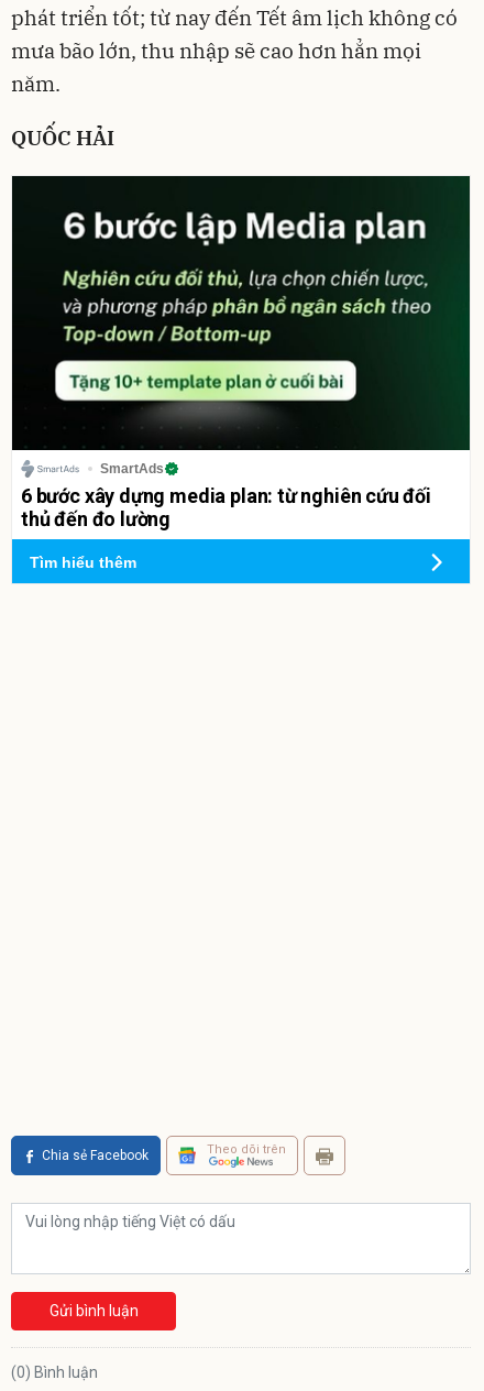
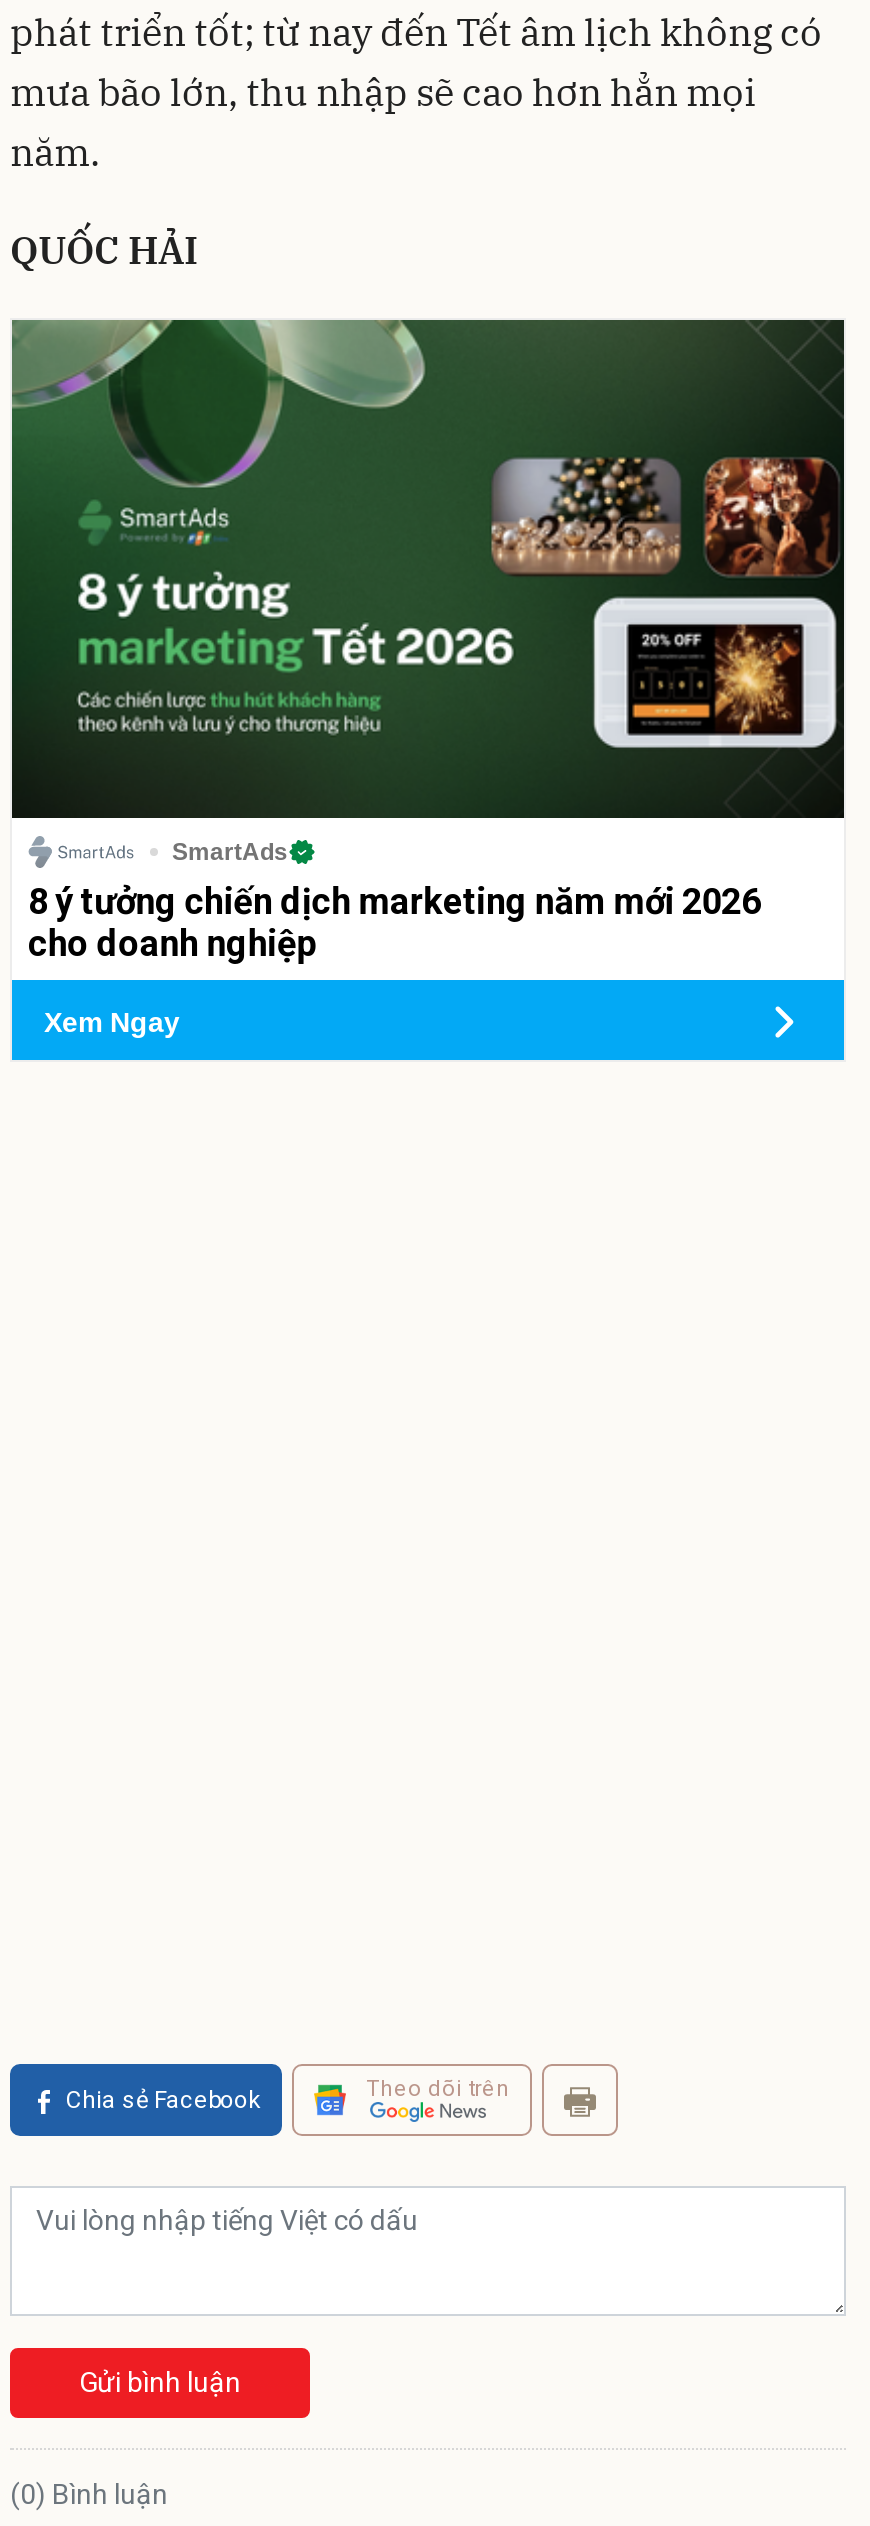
[11,175,469,531] [image] | 6 bước xây dựng media plan: từ nghiên cứu đối | thủ đến đo lường -> [10,318,840,964] [image] | 8 ý tưởng chiến dịch marketing năm mới 2026 | cho doanh nghiệp
[30,553,136,571] Tìm hiểu thêm -> [44,1005,180,1037] Xem Ngay

